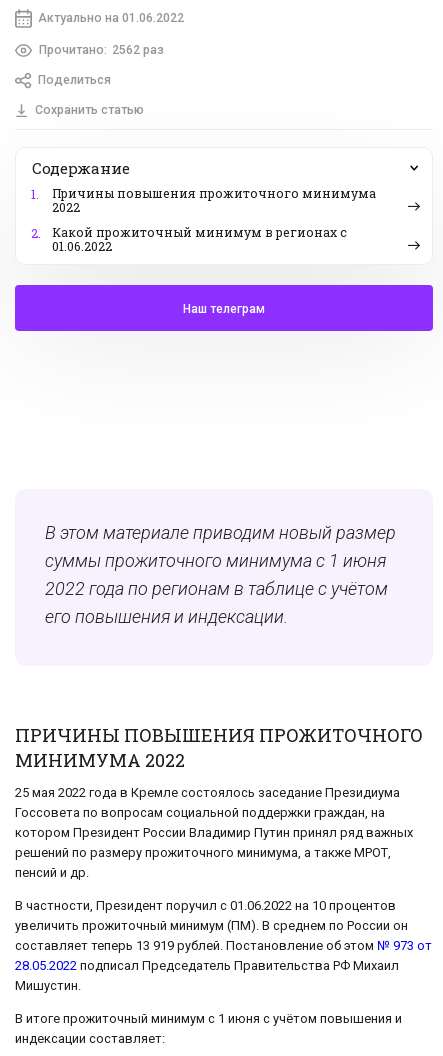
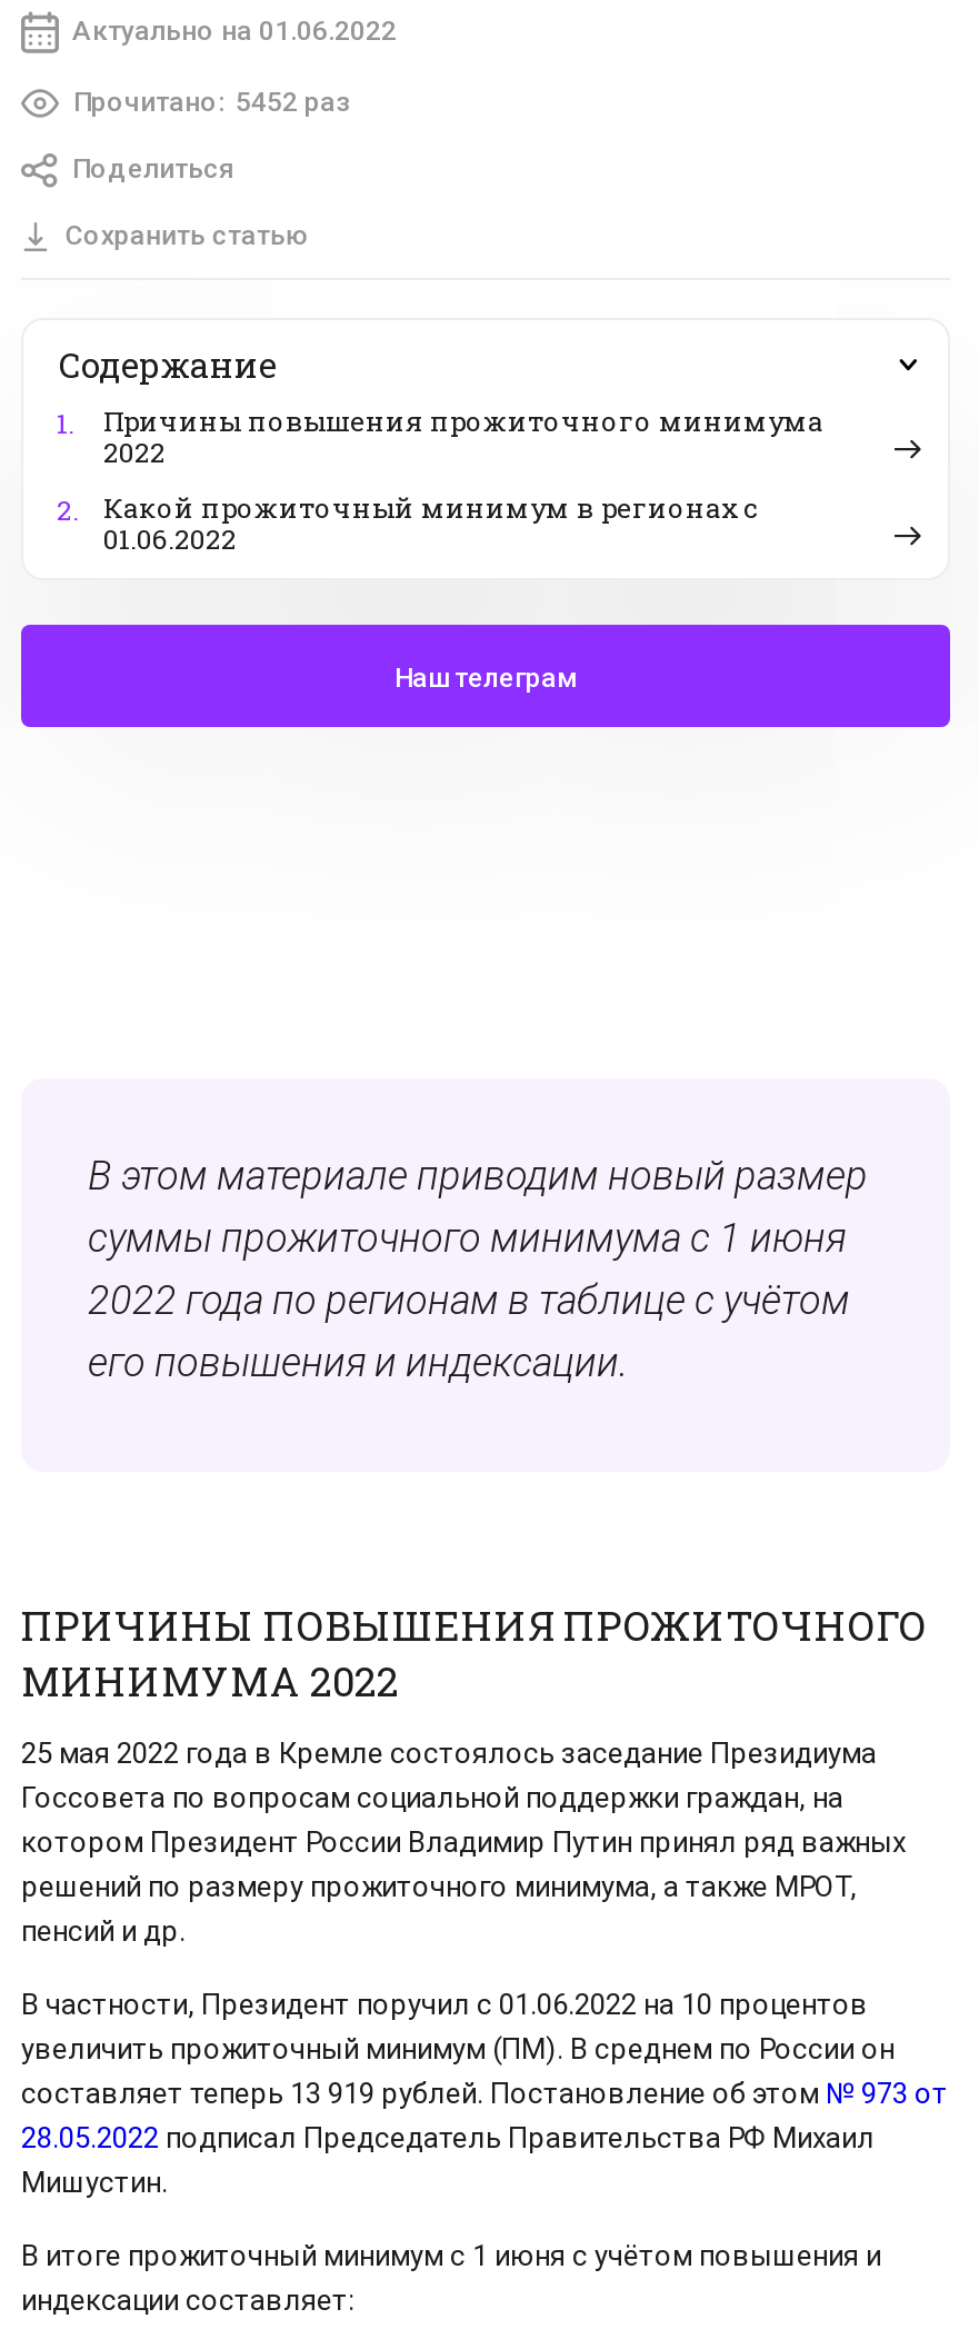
[38,43,163,57] Прочитано: 2562 раз -> [73,86,351,117] Прочитано: 5452 раз

